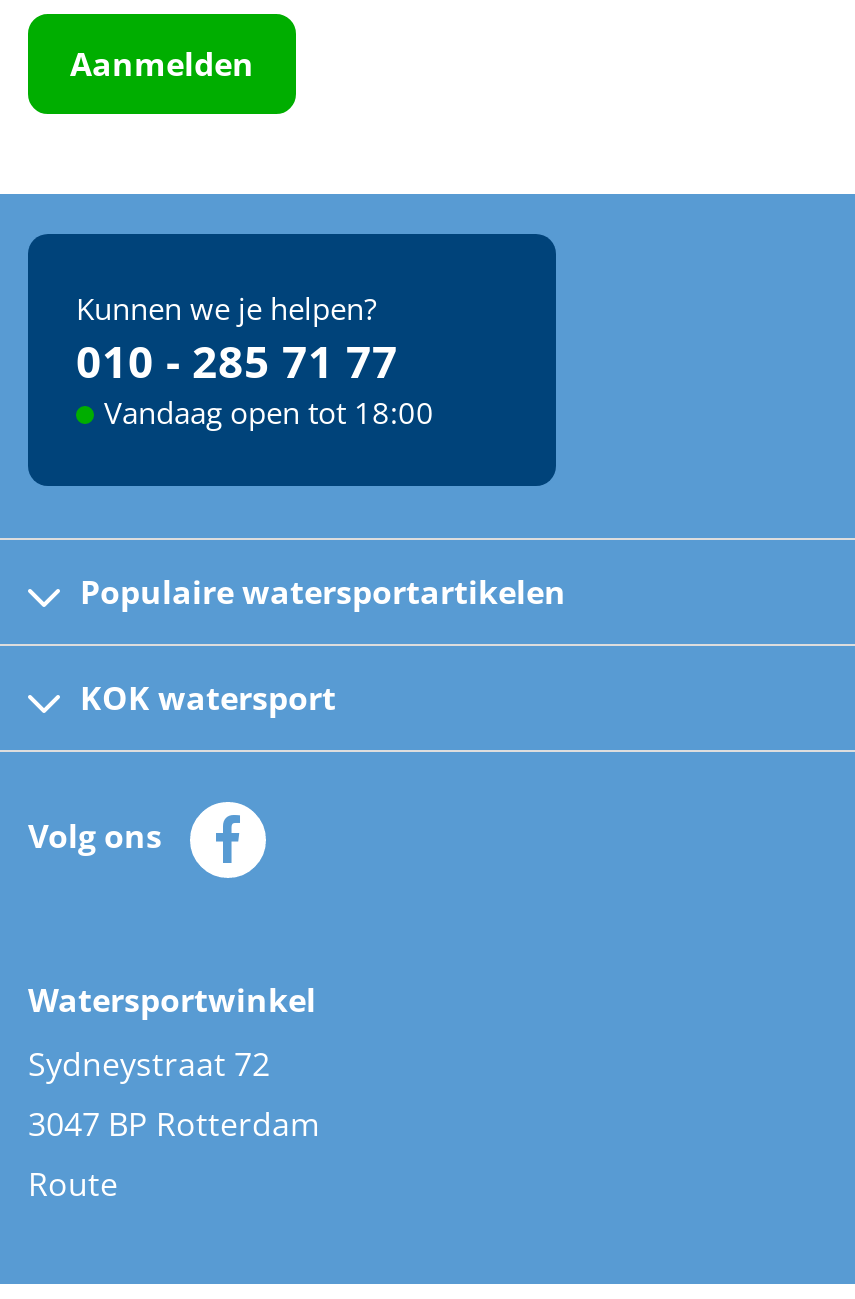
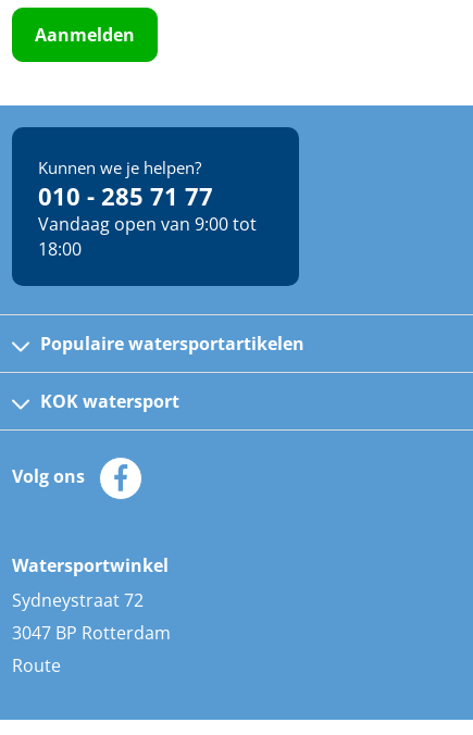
[104,392,434,432] Vandaag open tot 18:00 -> [38,212,257,261] Vandaag open van 9:00 tot | 18:00

